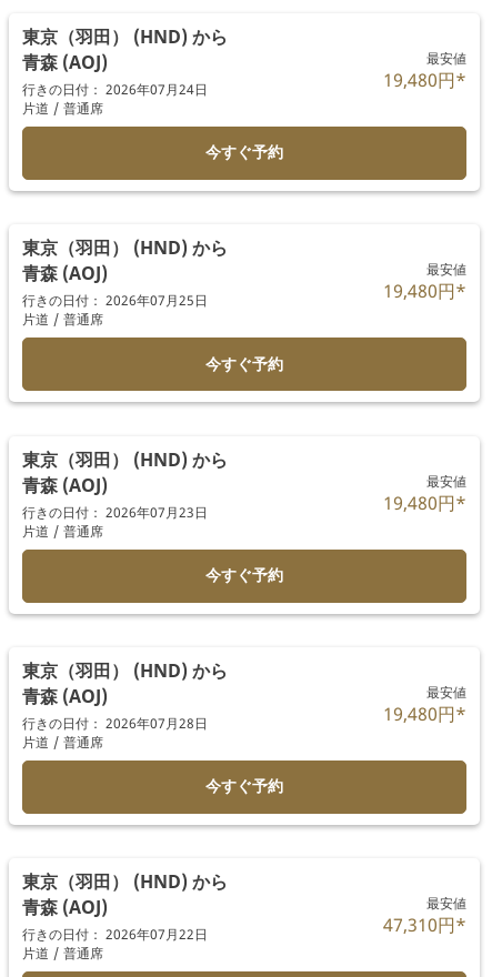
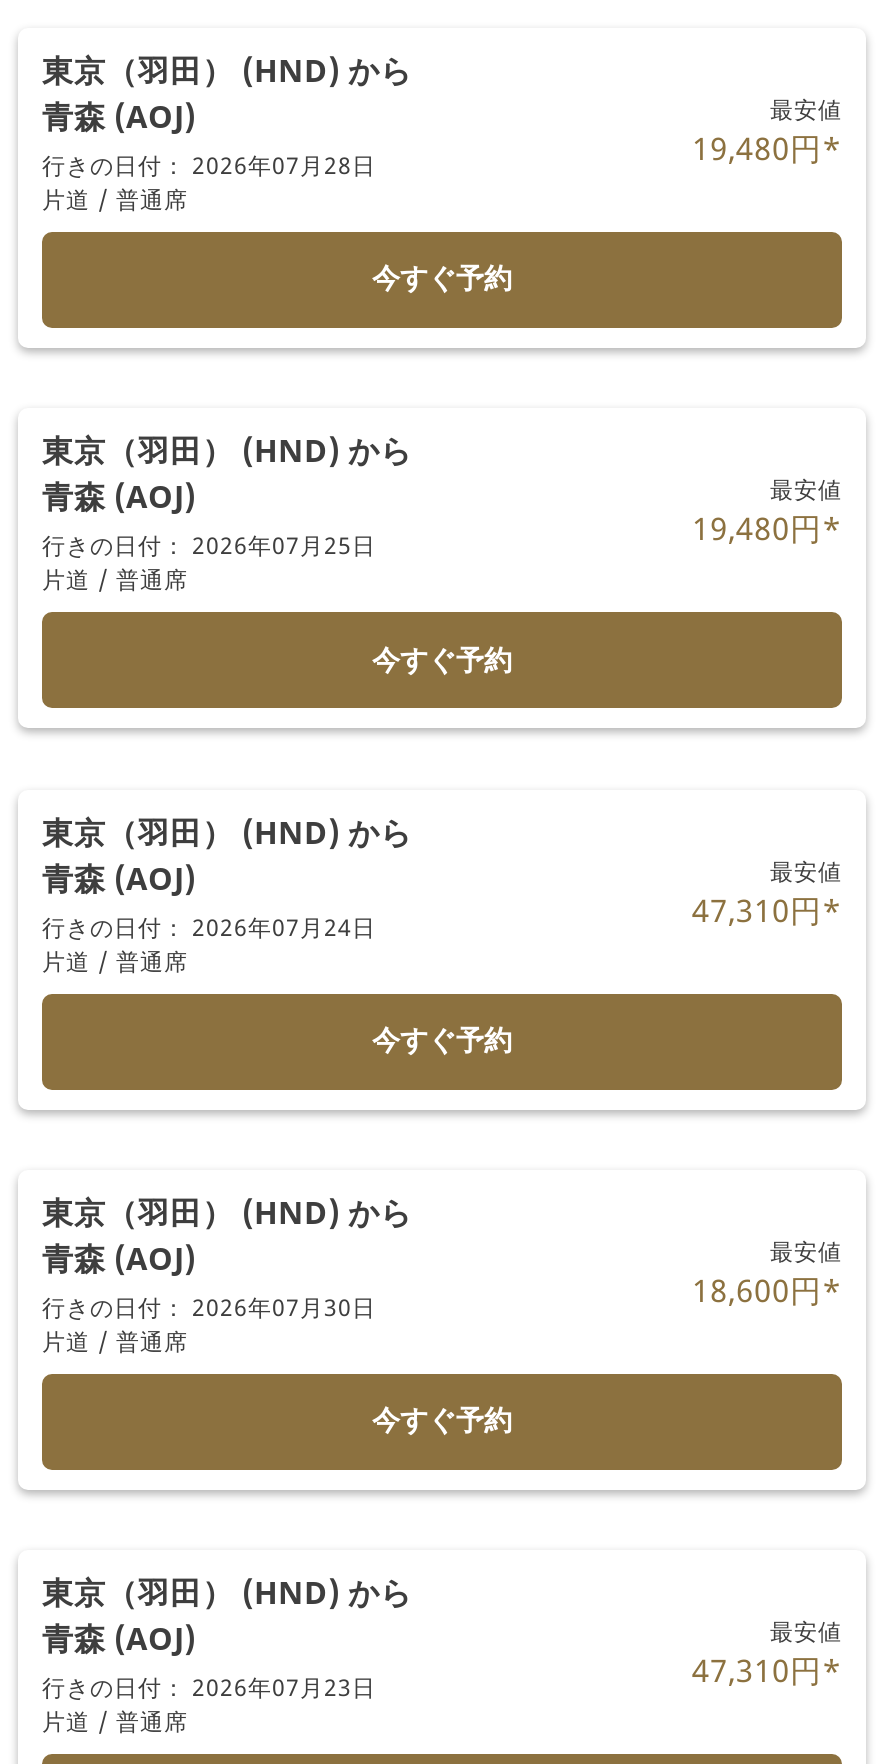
moved [22,80,208,97] -> [42,909,376,941]: 行きの日付： 2026年07月24日
[383,490,466,515] 19,480円* -> [692,887,842,931] 47,310円*
moved [22,502,208,520] -> [42,1671,376,1703]: 行きの日付： 2026年07月23日
[383,702,466,726] 19,480円* -> [692,1268,842,1312] 18,600円*
moved [22,714,208,732] -> [42,147,376,179]: 行きの日付： 2026年07月28日
none -> [42,1290,376,1322] 行きの日付： 2026年07月30日
[22,925,208,943] 行きの日付： 2026年07月22日 -> none

